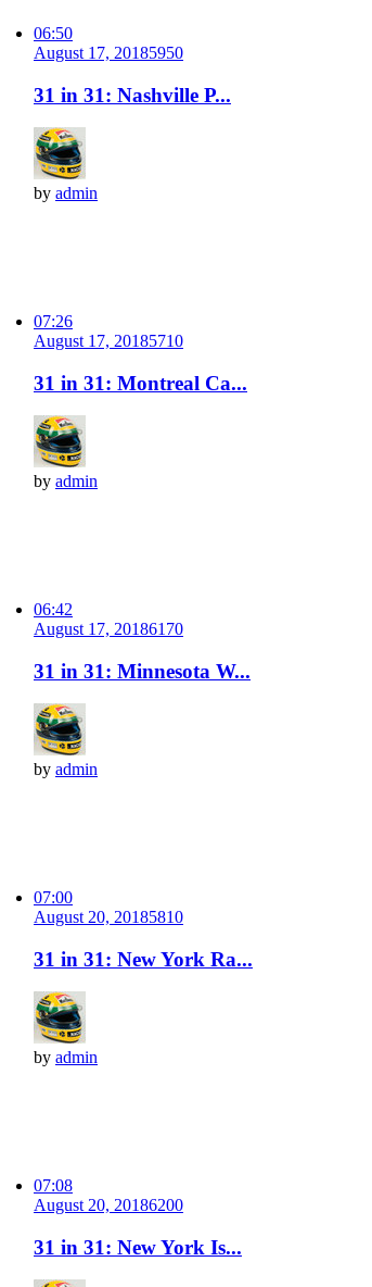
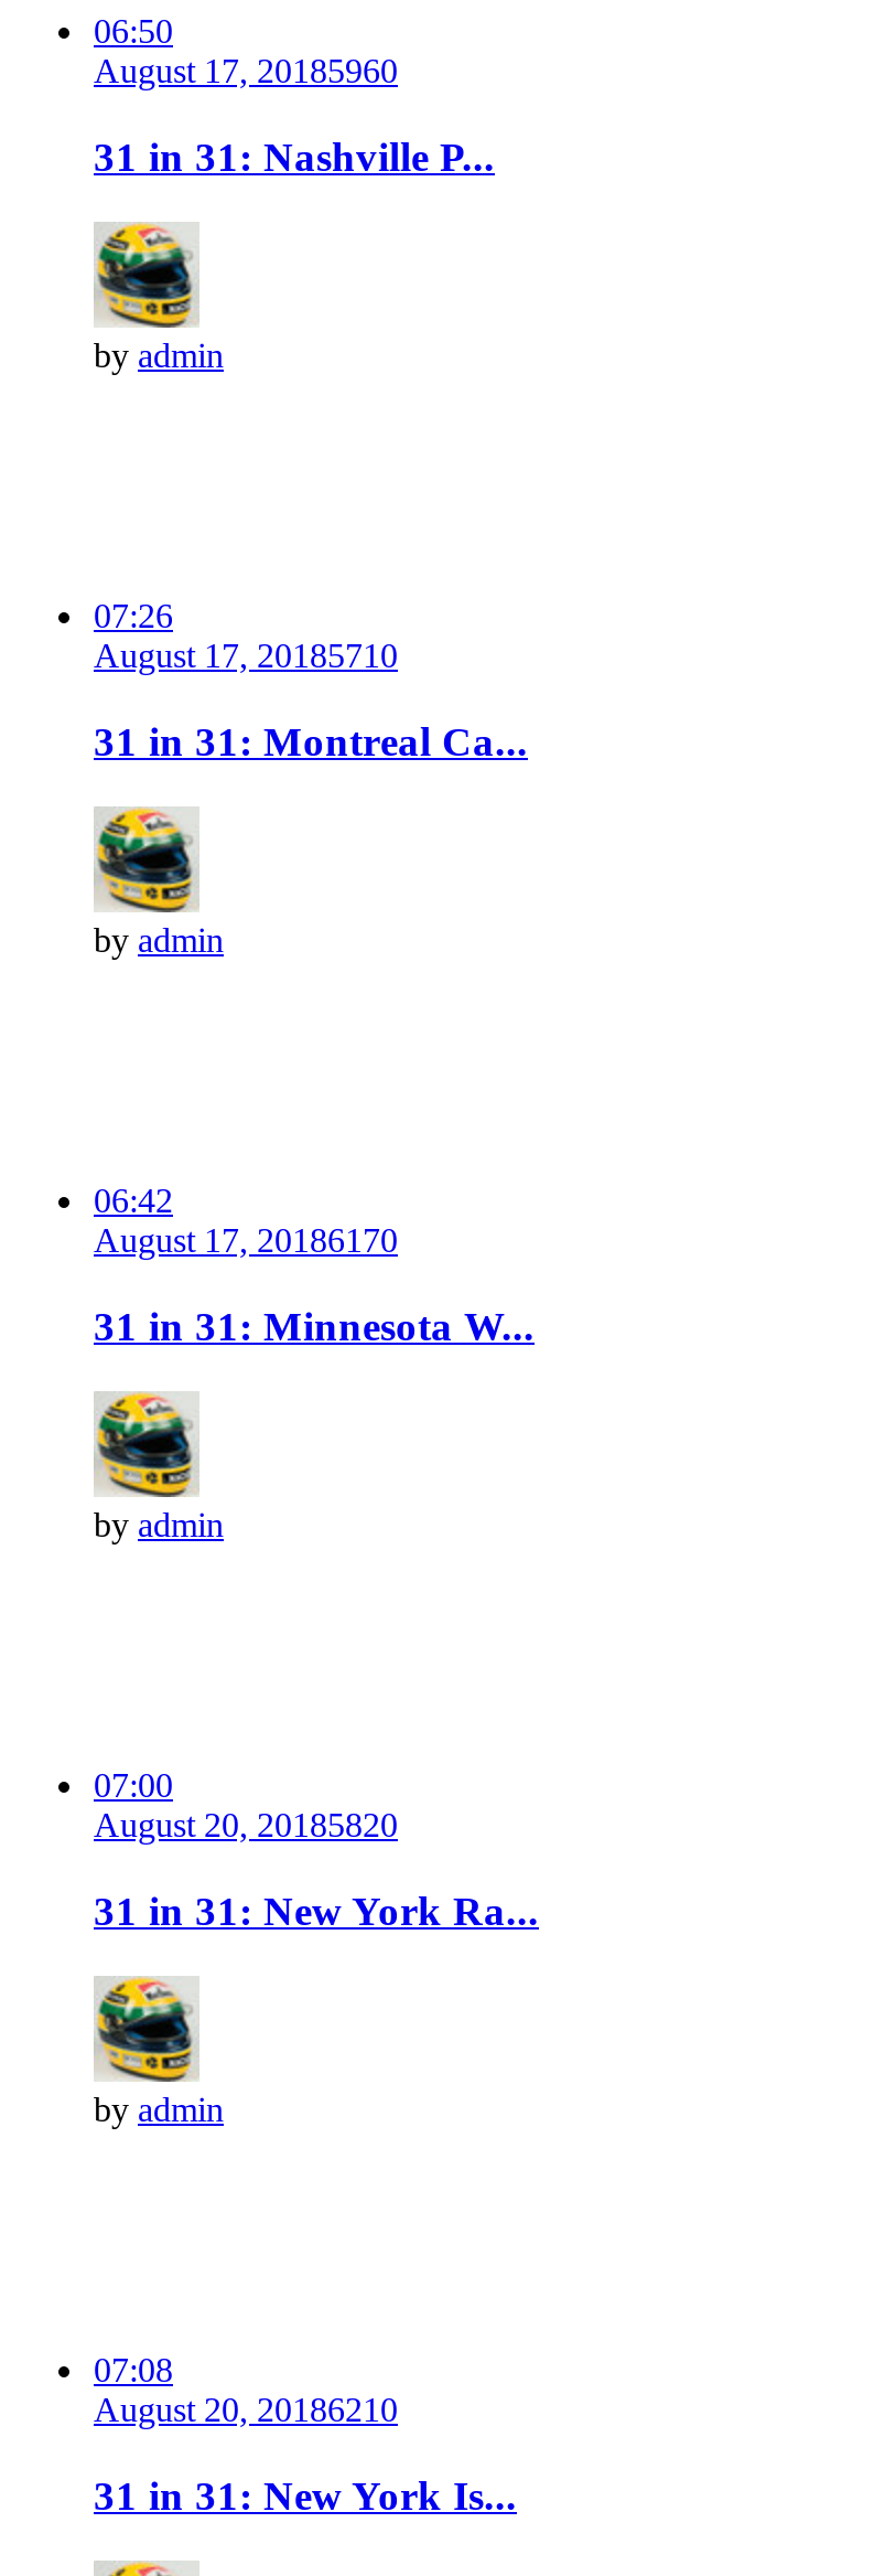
[34,43,183,62] August 17, 20185950 -> [94,52,398,89] August 17, 20185960
[34,908,183,926] August 20, 20185810 -> [94,1806,398,1843] August 20, 20185820
[34,1196,183,1214] August 20, 2018620 0 -> [94,2391,398,2428] August 20, 2018621 0

